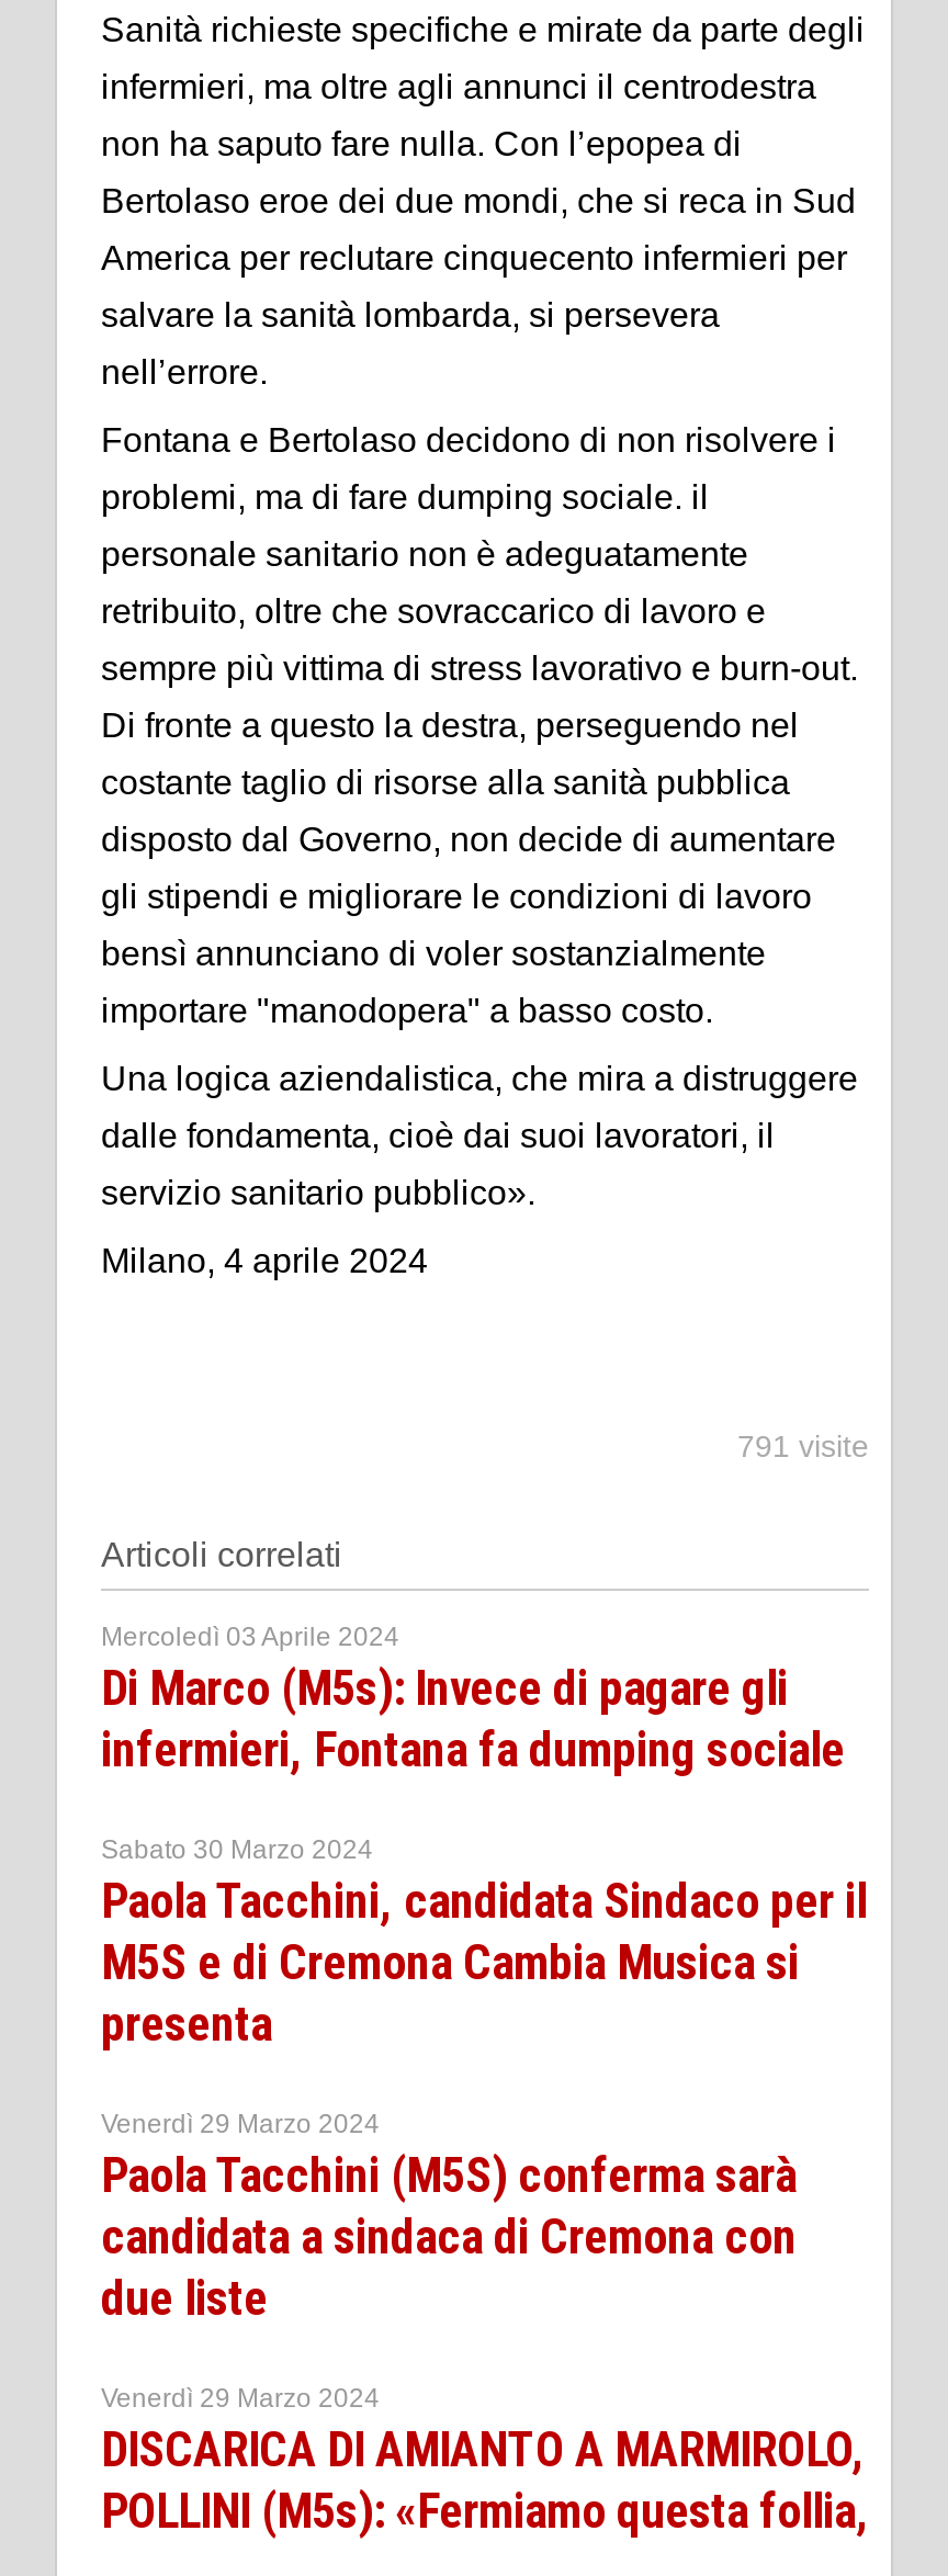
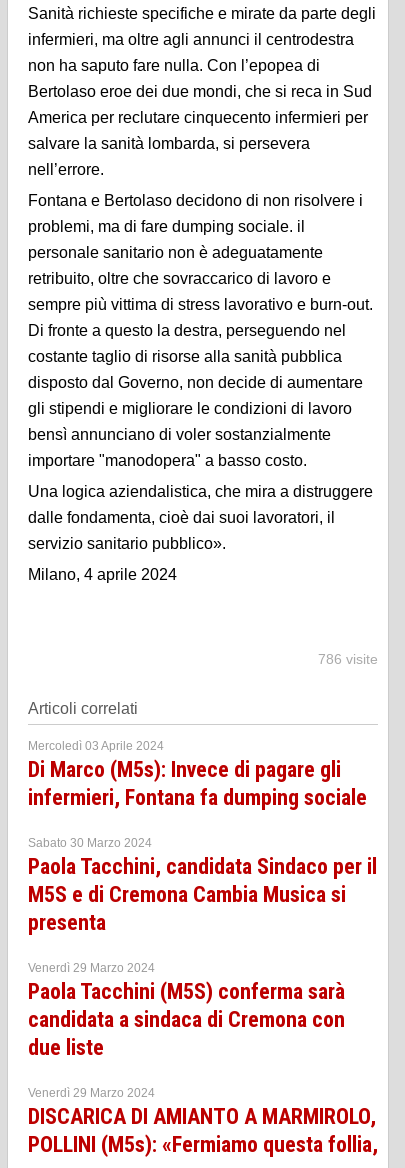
[737,1429,869,1464] 791 visite -> [318,651,378,667] 786 visite

